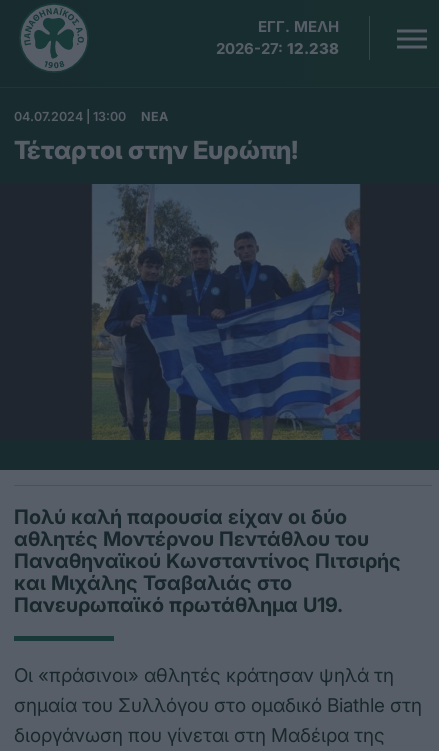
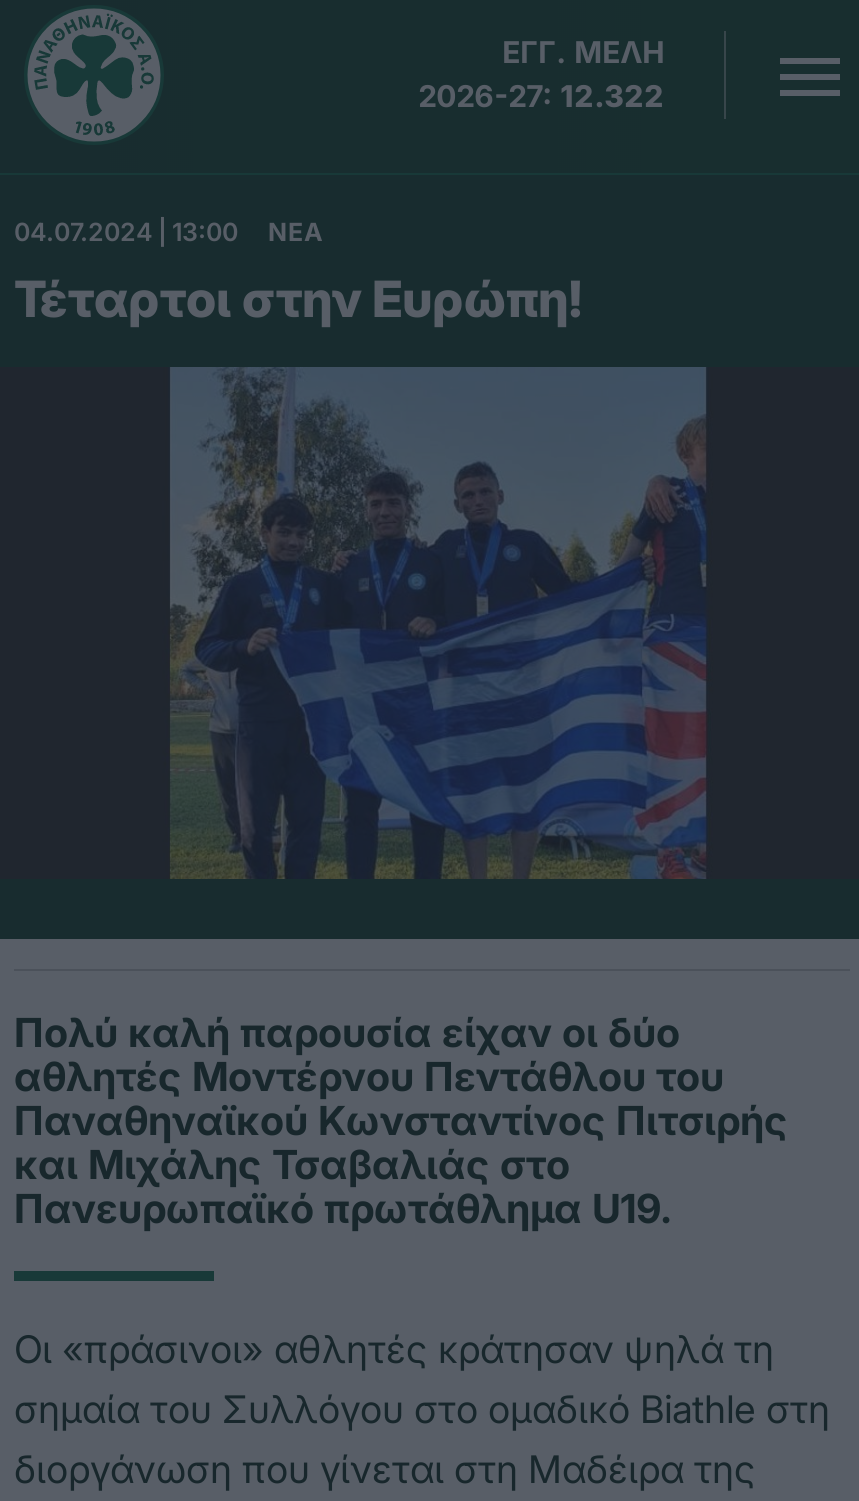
[216,39,339,58] 2026-27: 12.238 -> [418,77,664,115] 2026-27: 12.322

